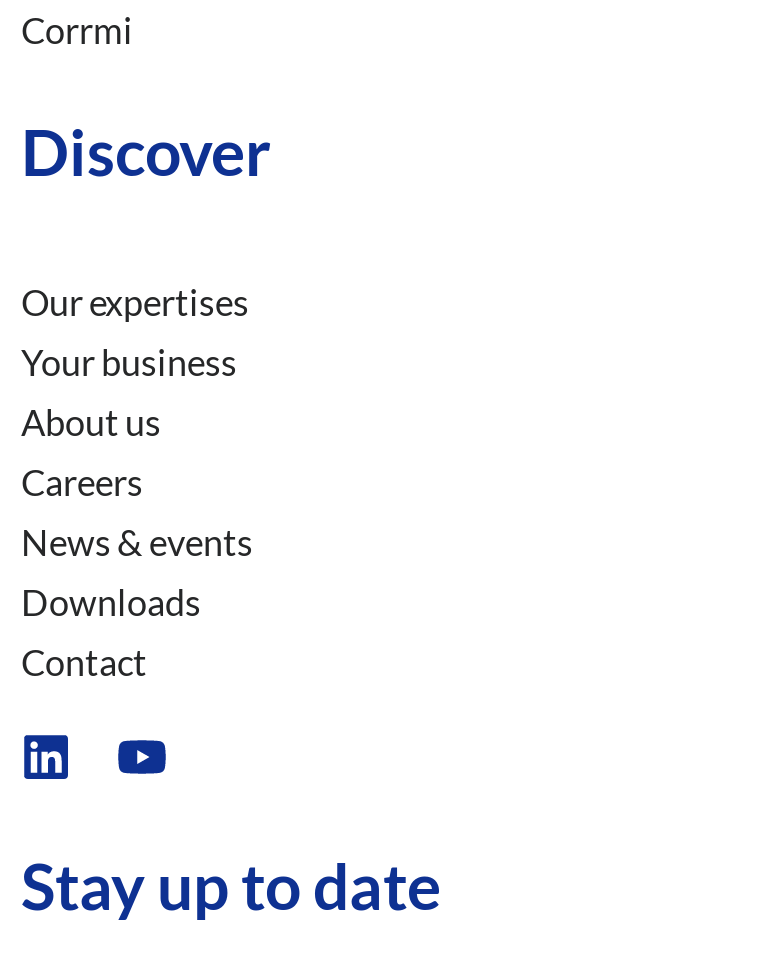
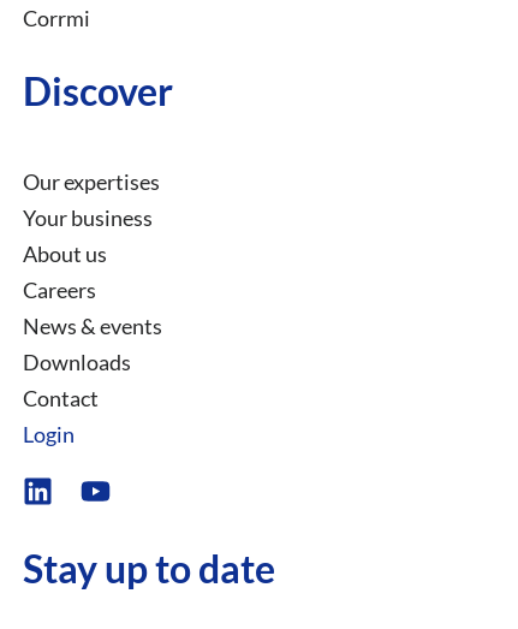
none -> [23,421,75,448] Login

